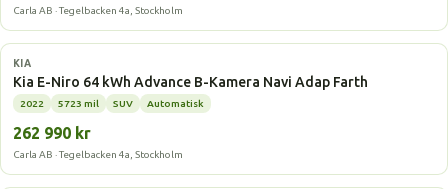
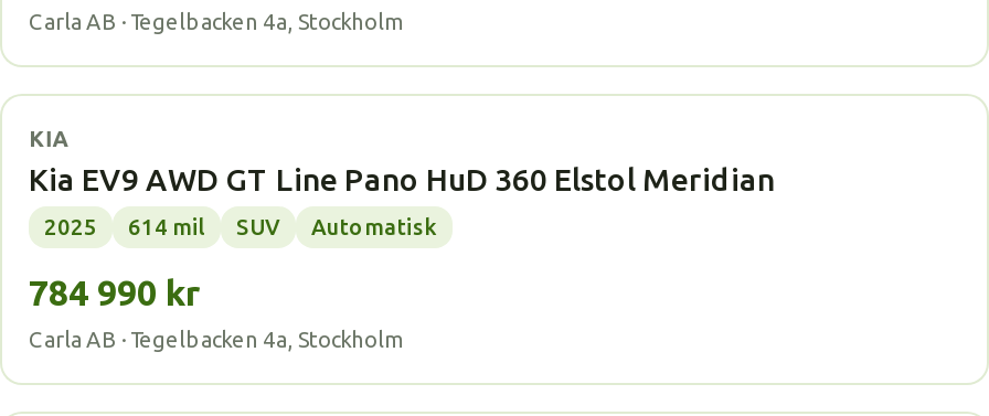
[13,74,368,90] Kia E-Niro 64 kWh Advance B-Kamera Navi Adap Farth -> [29,162,775,198] Kia EV9 AWD GT Line Pano HuD 360 Elstol Meridian
[20,98,99,109] 2022 | 5723 mil -> [44,215,205,239] 2025 | 614 mil
[13,124,91,142] 262 990 kr -> [29,273,201,312] 784 990 kr

